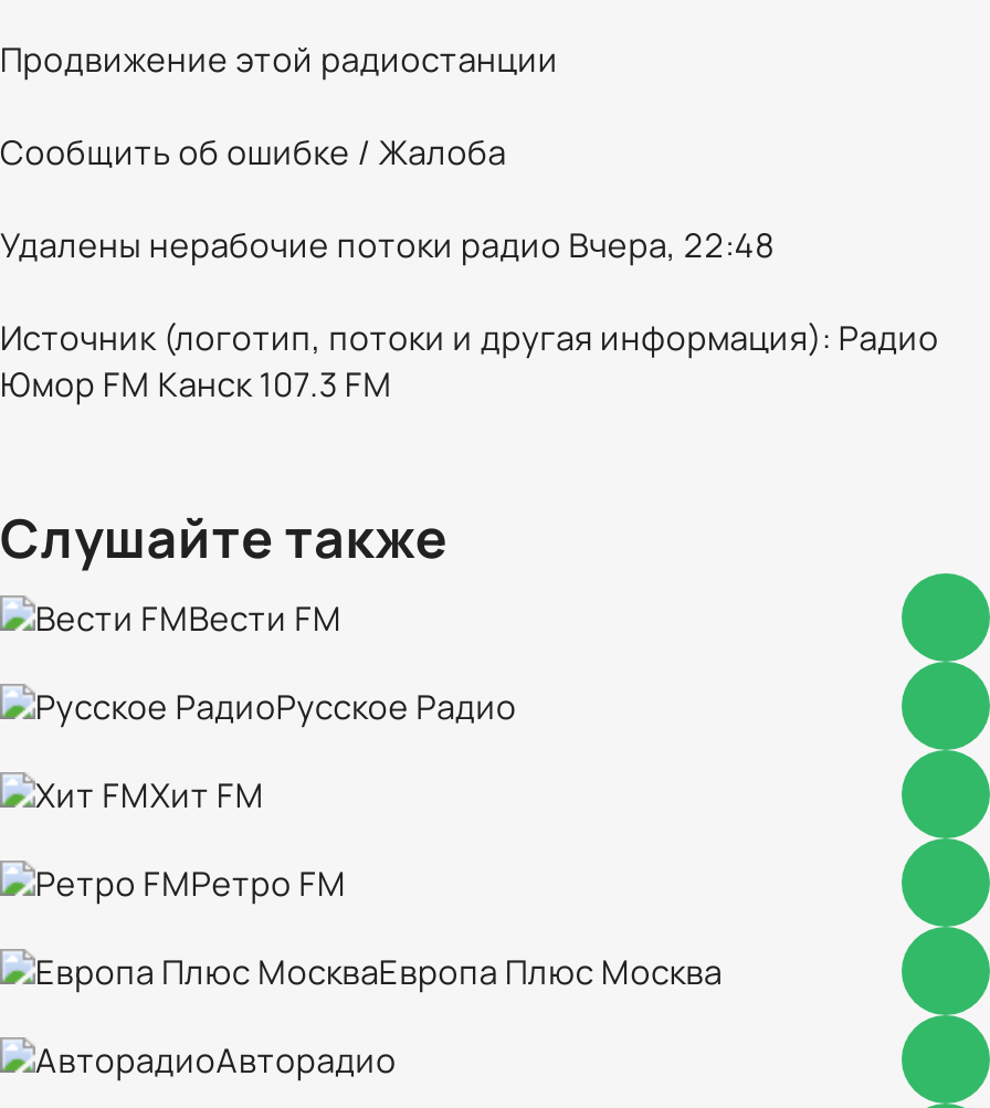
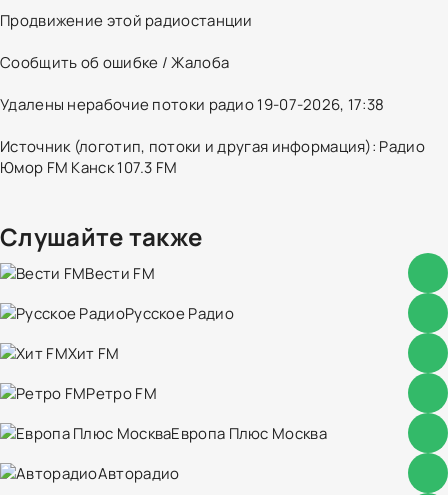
[0,222,775,268] Удалены нерабочие потоки радио Вчера, 22:48 -> [0,94,384,115] Удалены нерабочие потоки радио 19-07-2026, 17:38

